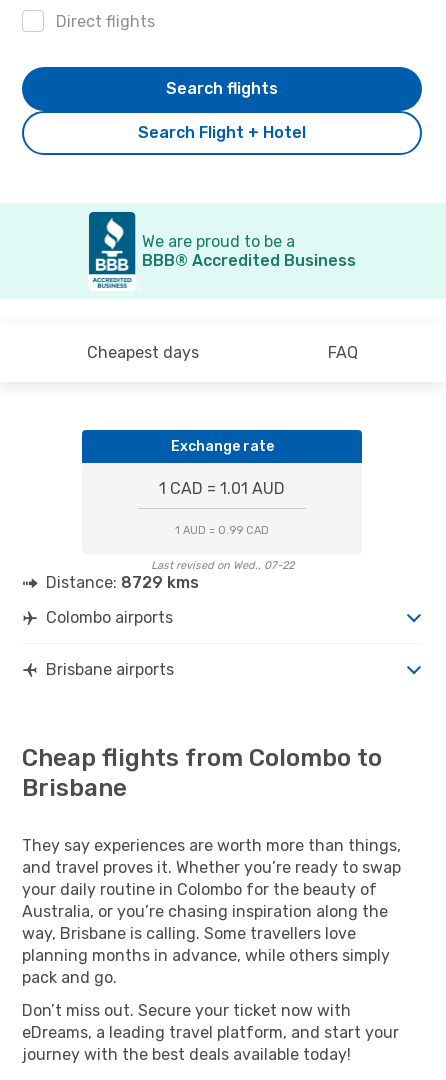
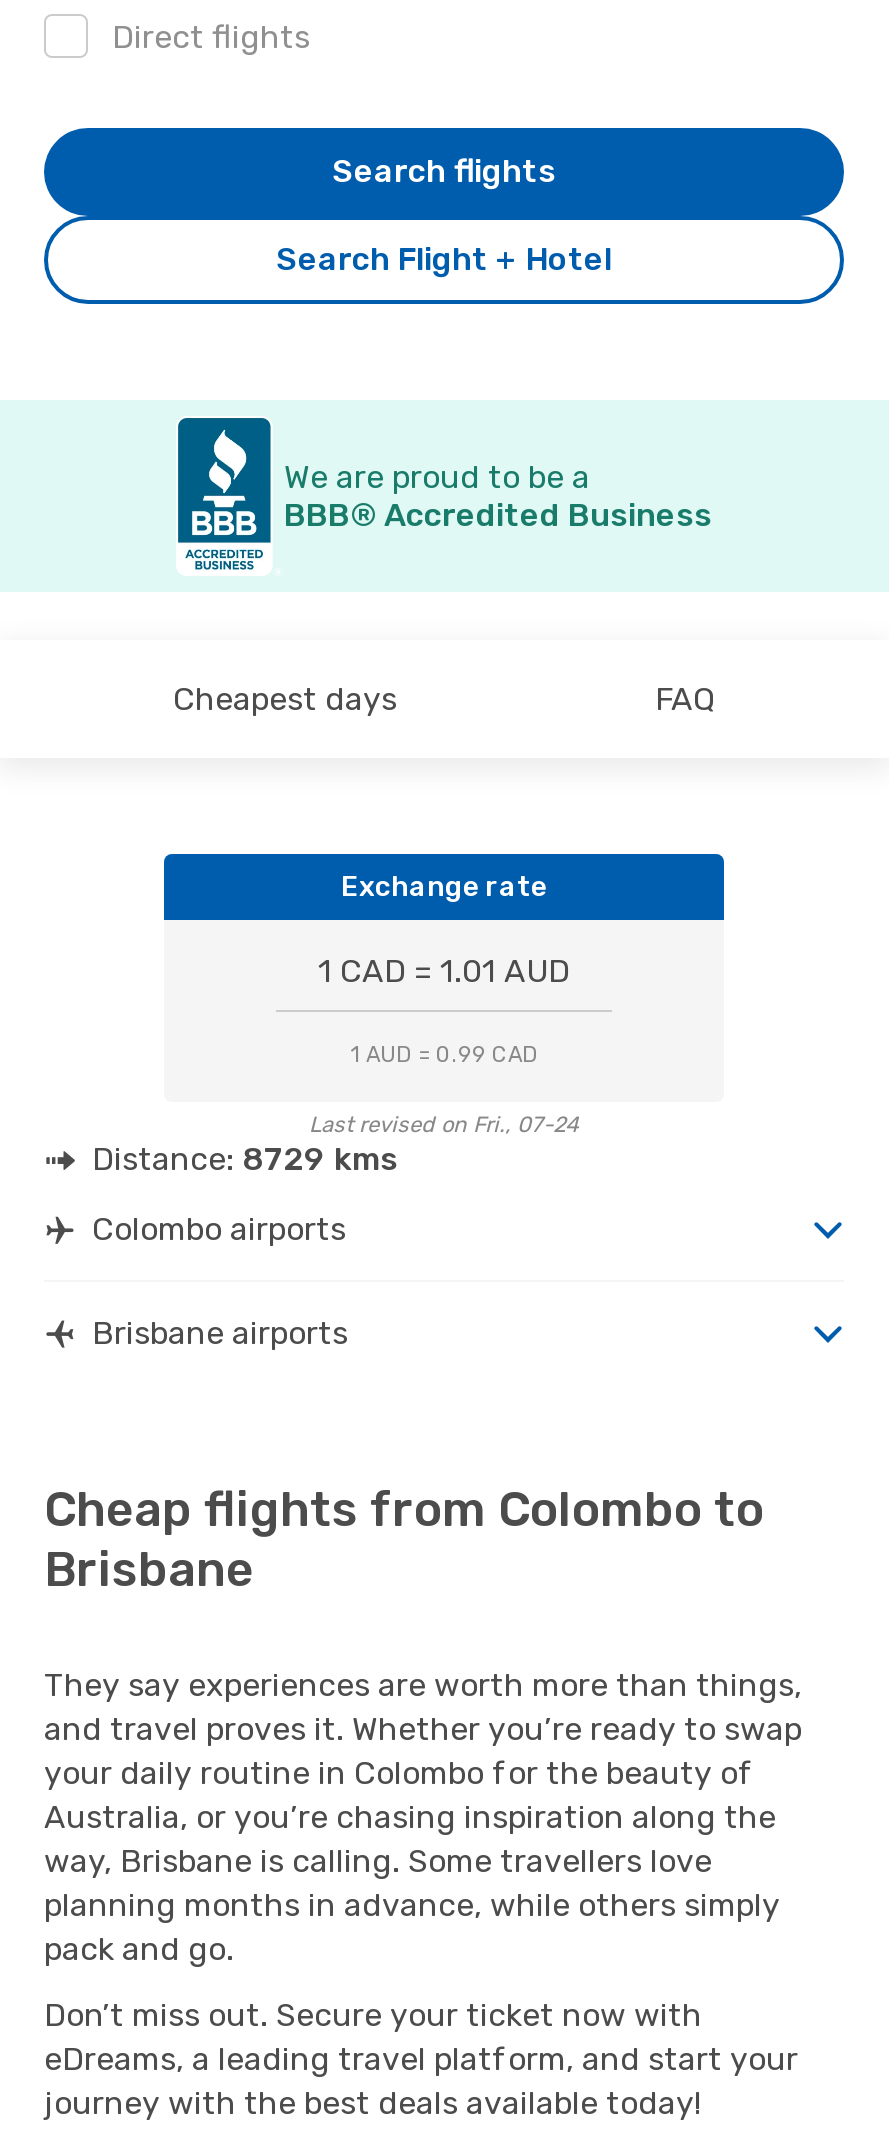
[150,559,293,572] Last revised on Wed., 07-22 -> [309,1112,579,1138] Last revised on Fri., 07-24

